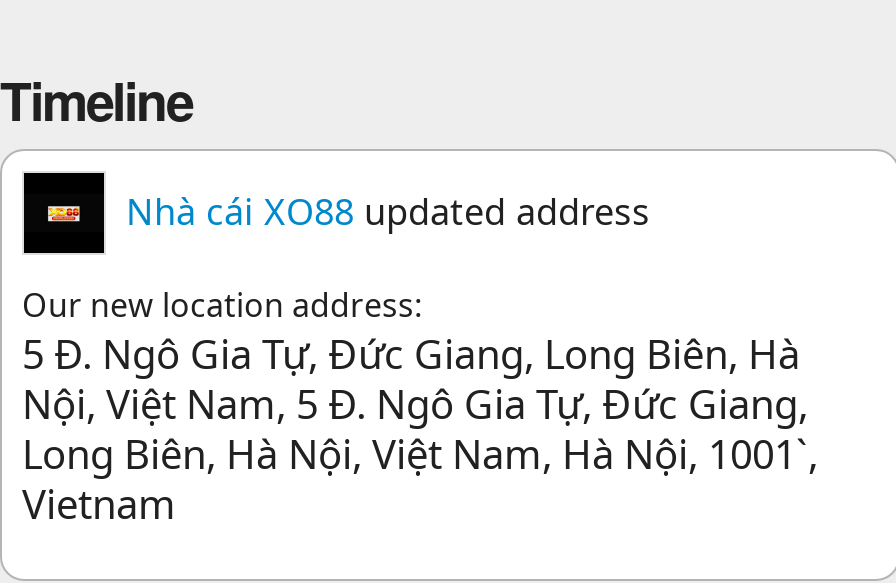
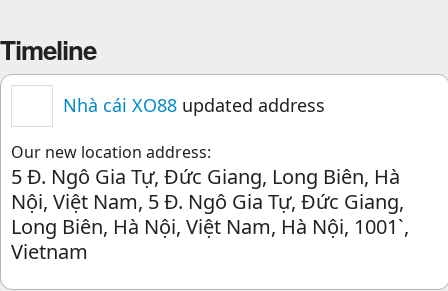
[22,171,106,255] [image] -> none

